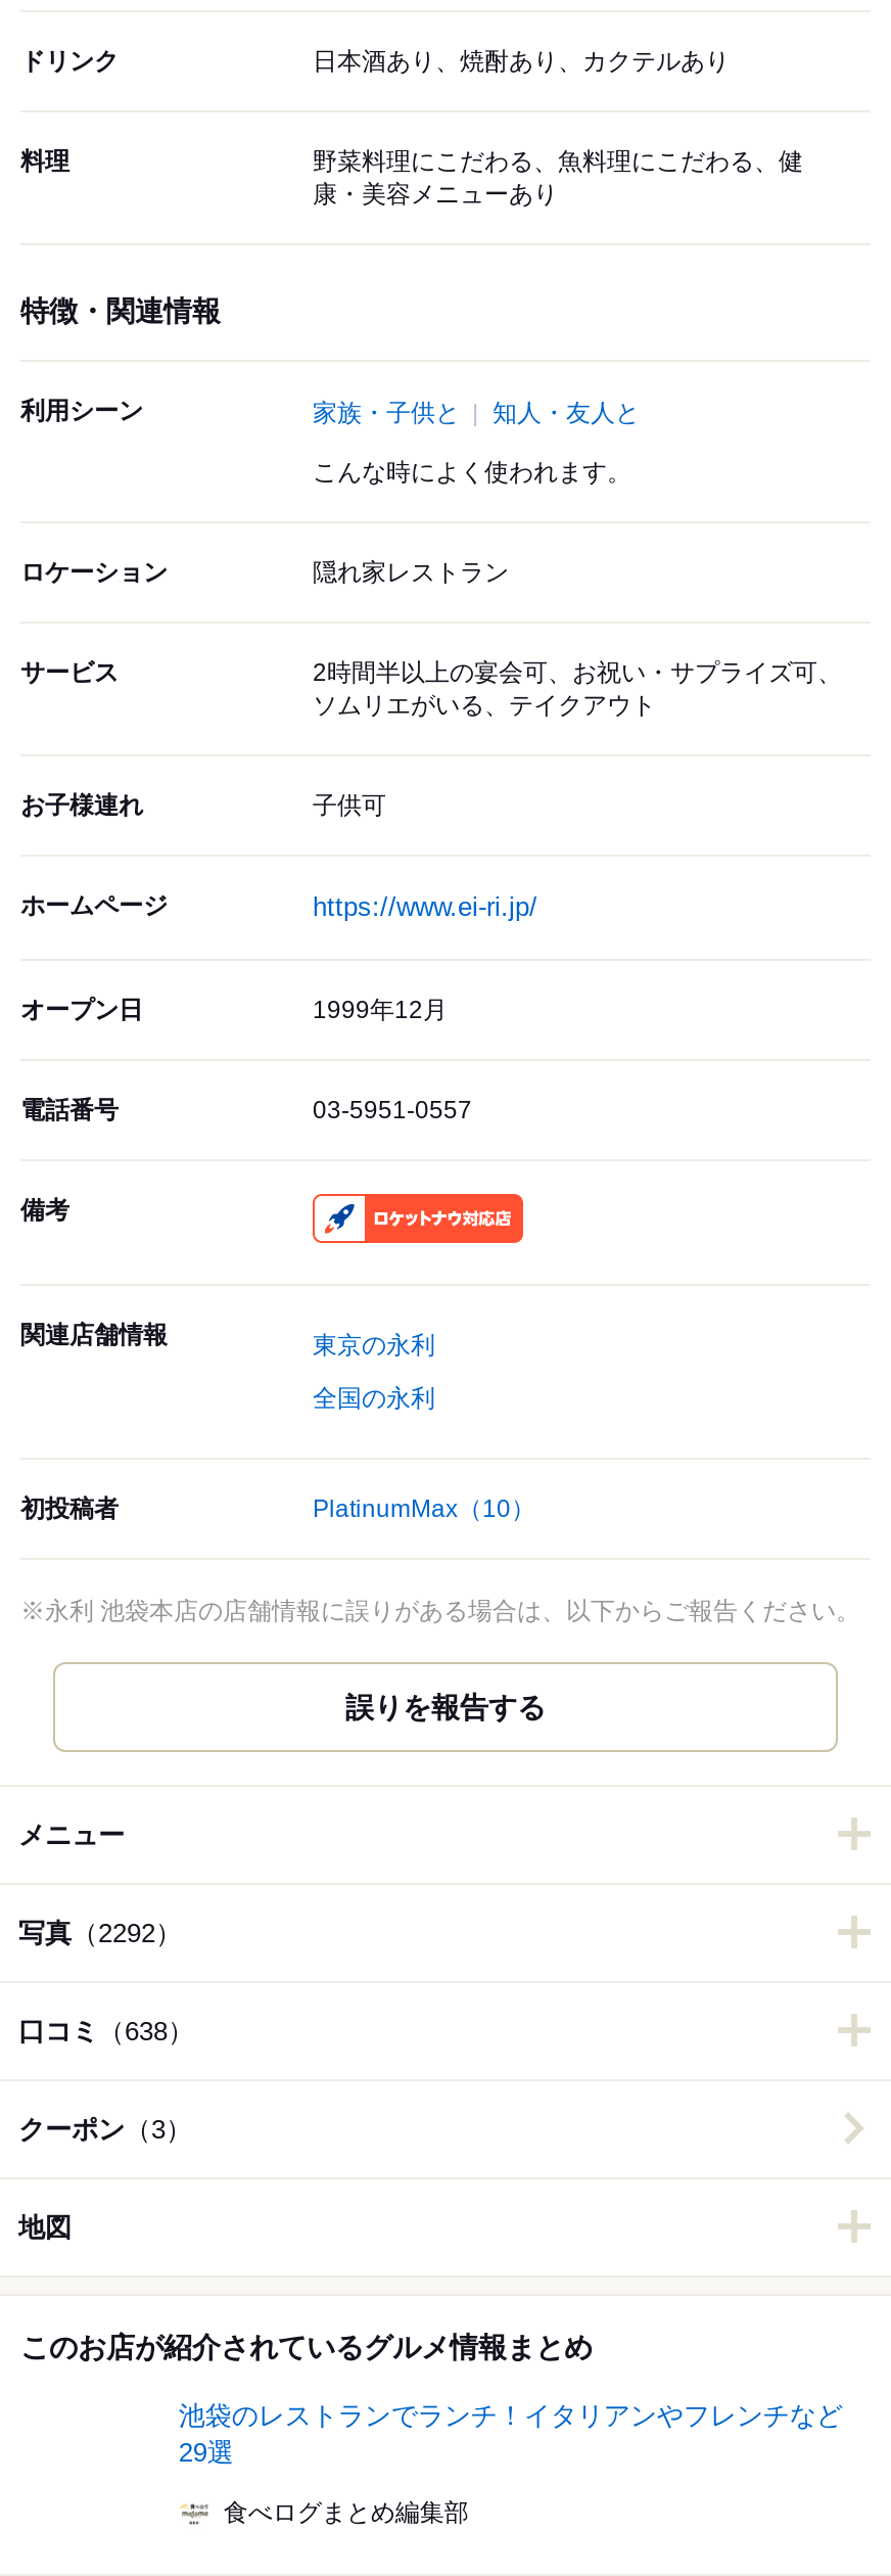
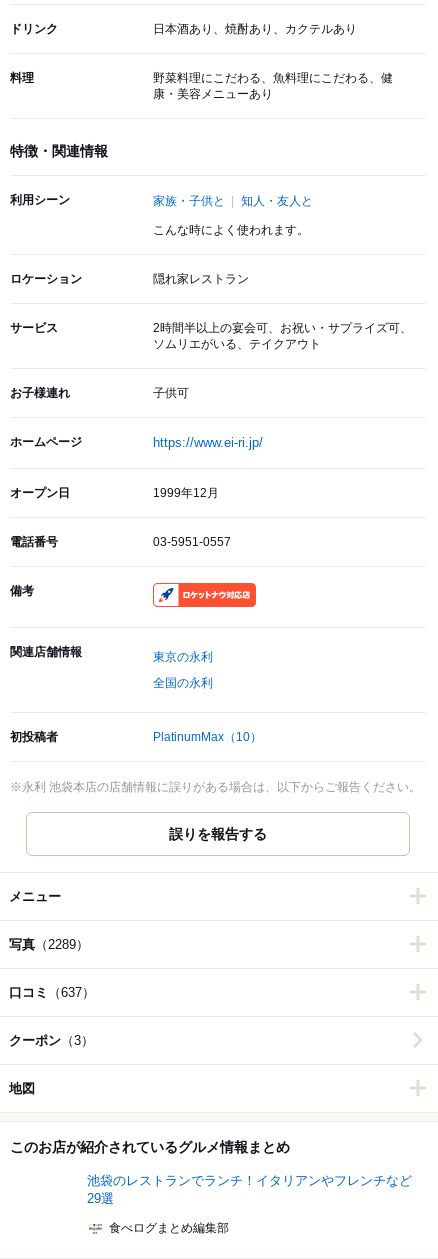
[18,1917,182,1948] 写真（2292） -> [9,937,89,952] 写真（2289）
[18,2015,194,2046] 口コミ（638） -> [9,985,95,1000] 口コミ（637）

